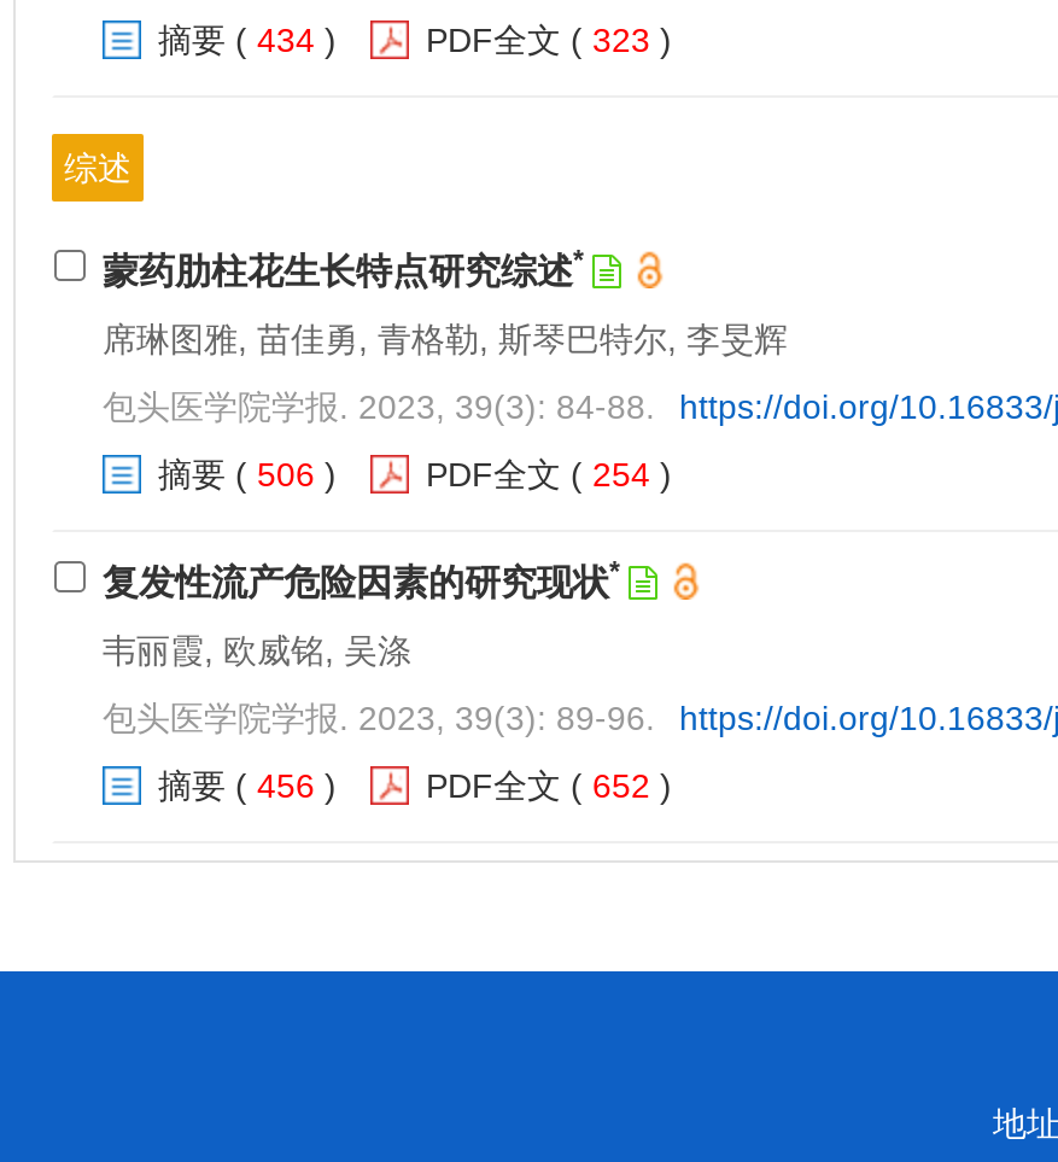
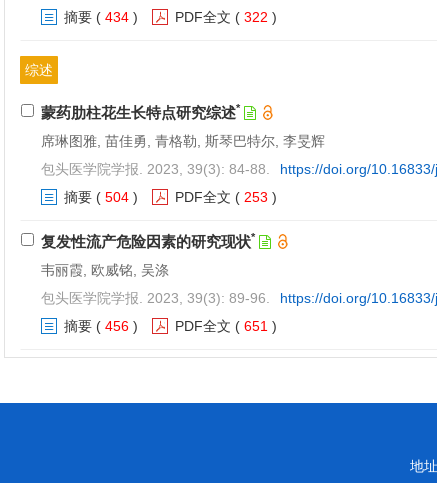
[426,21,672,59] PDF全文( 323) -> [175,9,277,25] PDF全文( 322)
[158,455,346,494] 摘要( 506) -> [64,189,142,205] 摘要( 504)
[426,455,672,494] PDF全文( 254) -> [175,189,277,205] PDF全文( 253)
[426,766,672,805] PDF全文( 652) -> [175,318,277,334] PDF全文( 651)

